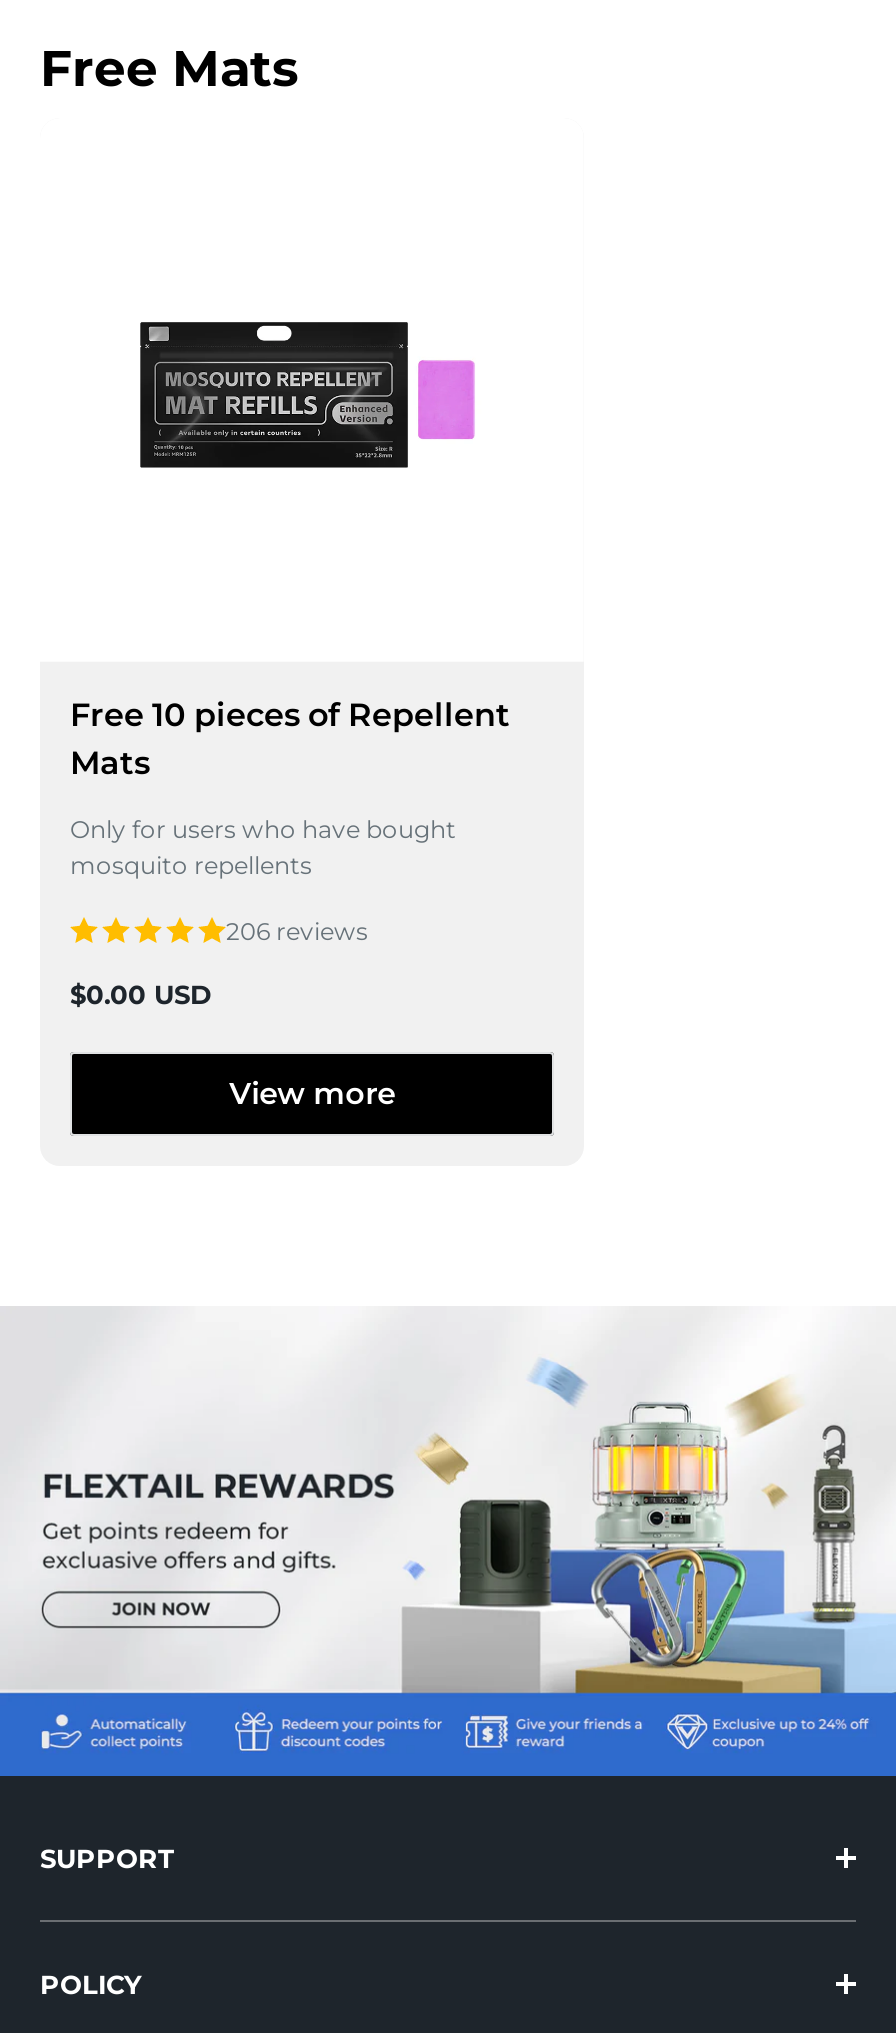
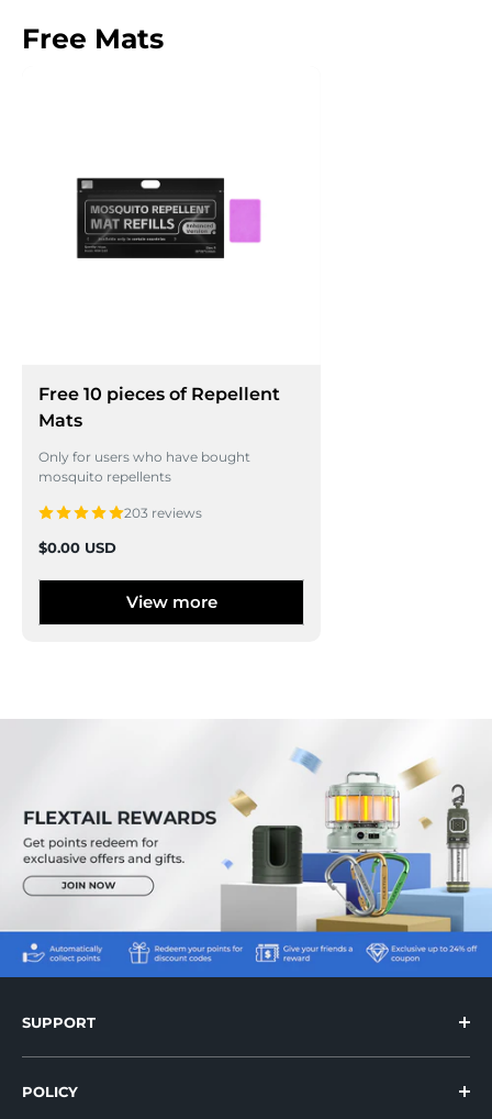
[226,917,368,947] 206 reviews -> [124,505,202,521] 203 reviews

